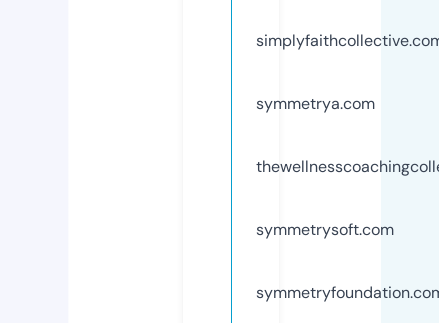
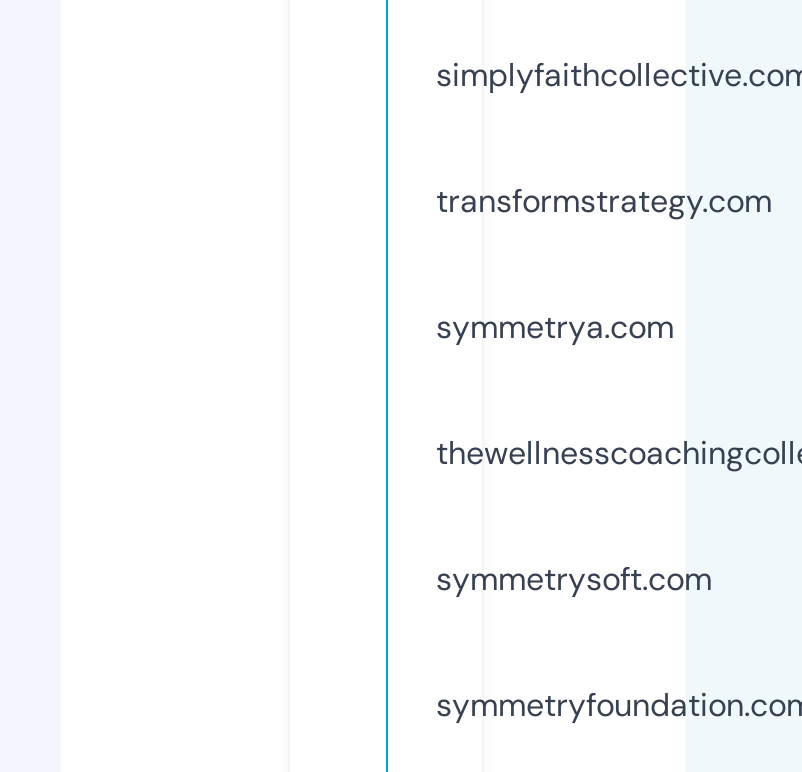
none -> [436,180,772,222] transformstrategy.com

